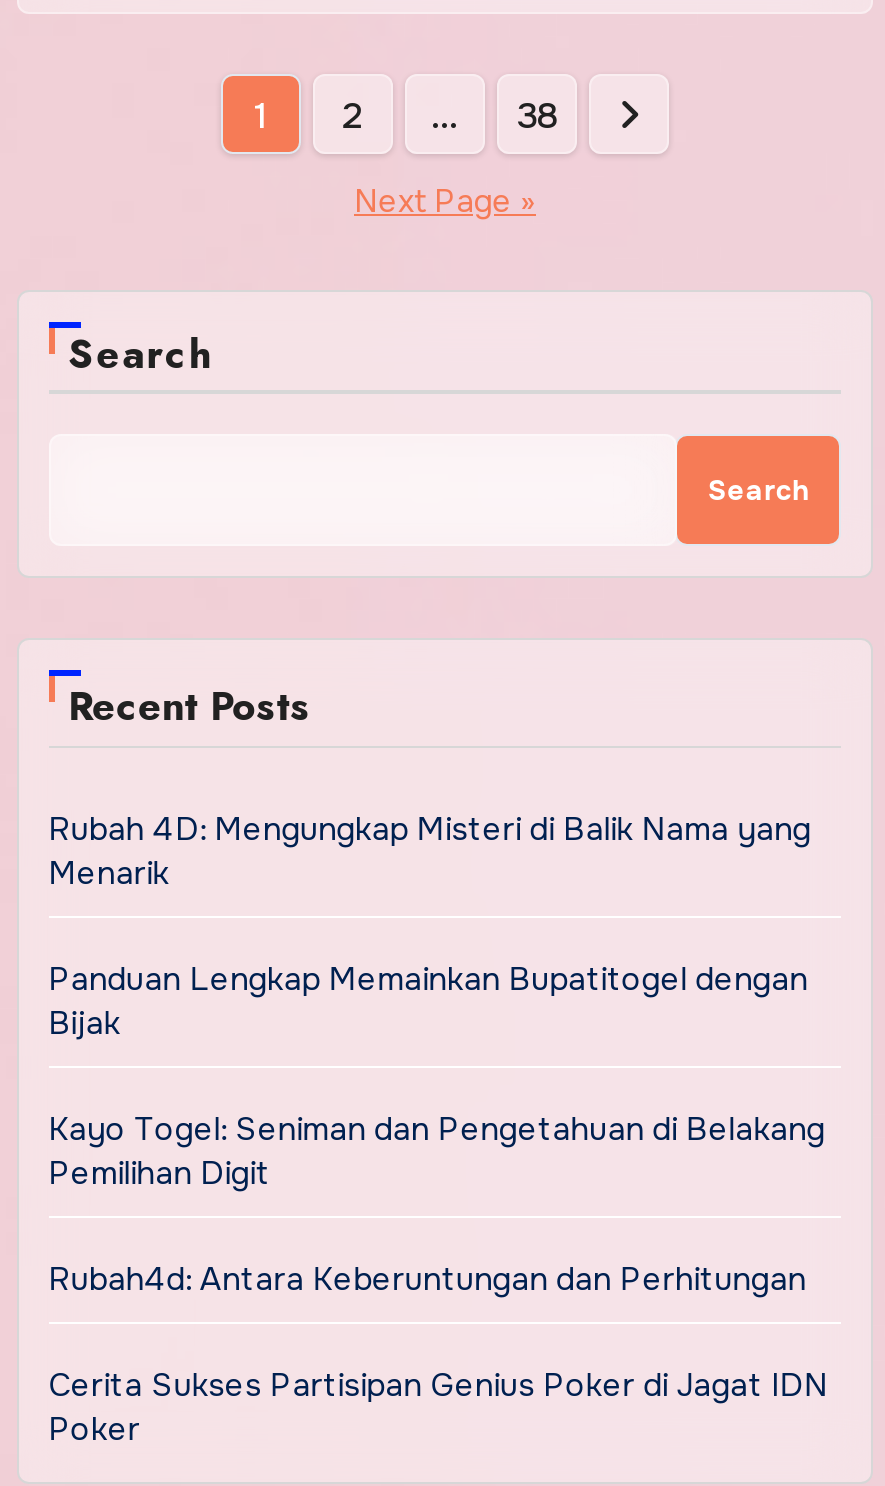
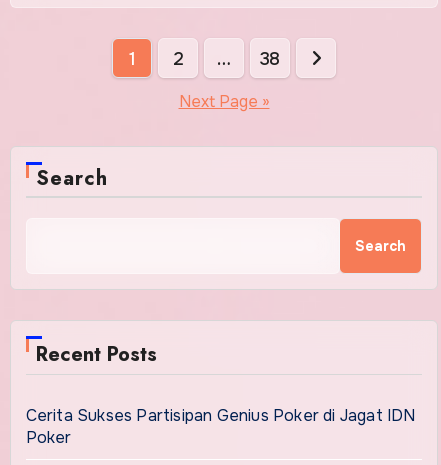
[48,808,825,1300] Rubah 4D: Mengungkap Misteri di Balik Nama yang | Menarik | Panduan Lengkap Memainkan Bupatitogel dengan | Bijak | Kayo Togel: Seniman dan Pengetahuan di Belakang | Pemilihan Digit | Rubah4d: Antara Keberuntungan dan Perhitungan -> none

